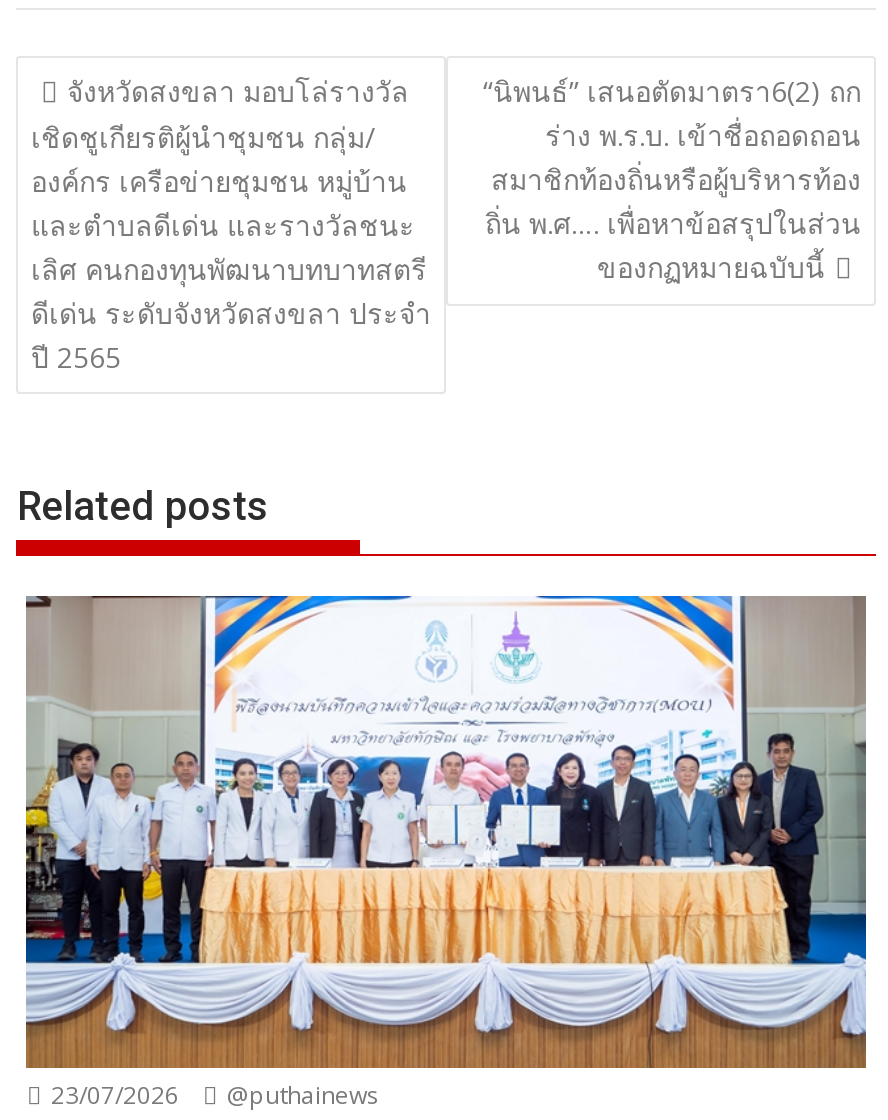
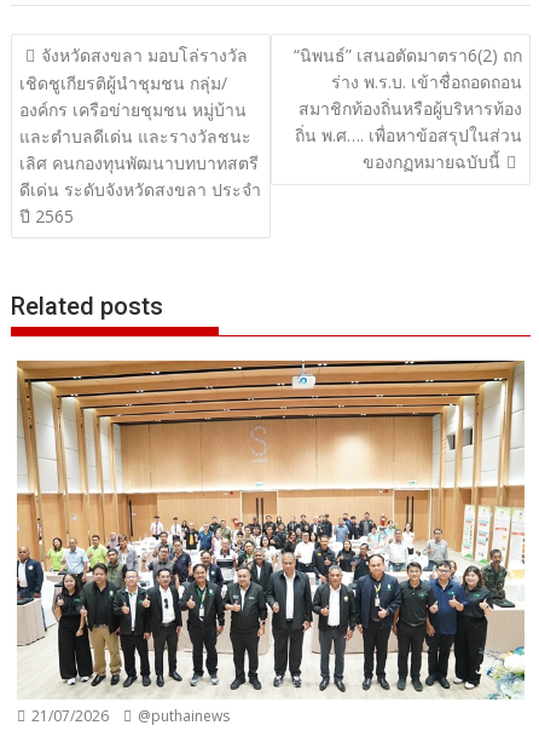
[24,594,868,1112] [image] | 23/07/2026 @puthainews -> [17,359,526,726] [image] | 21/07/2026 @puthainews

